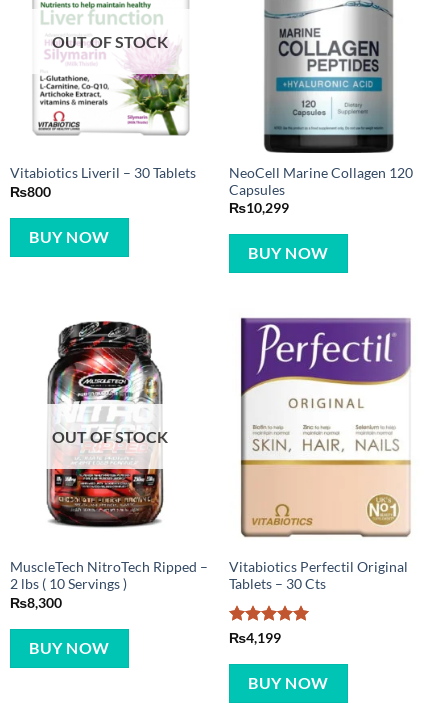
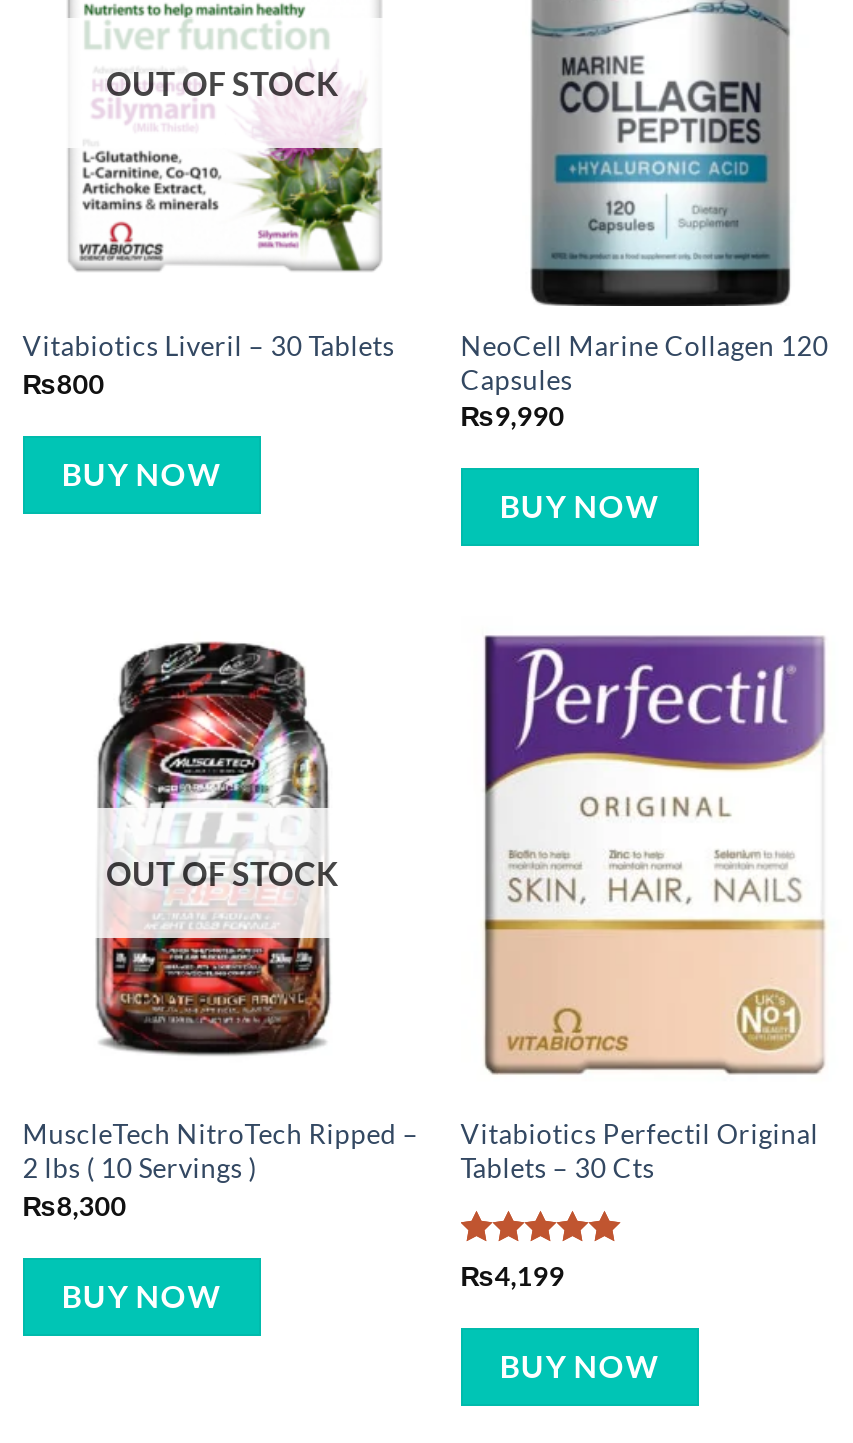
[229,200,289,216] ₨10,299 -> [461,400,565,432] ₨9,990

